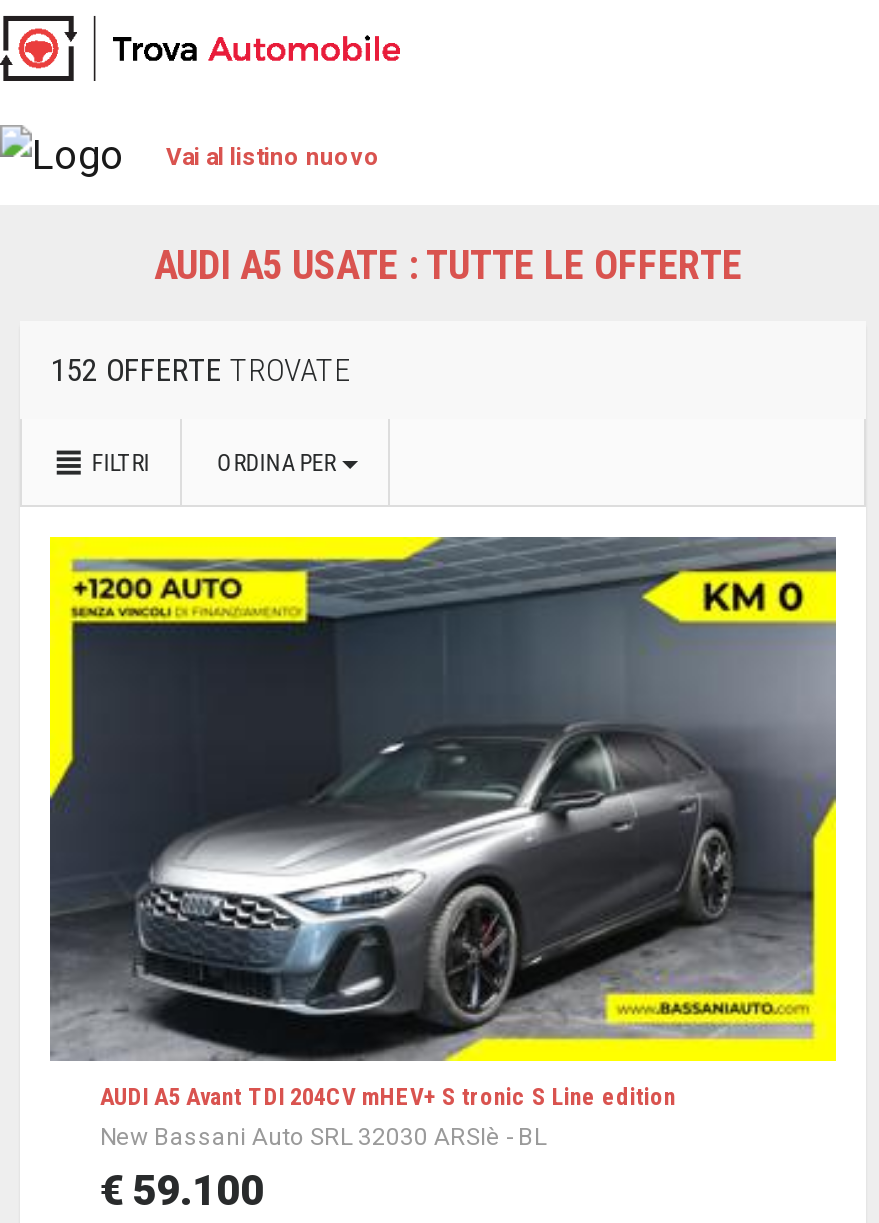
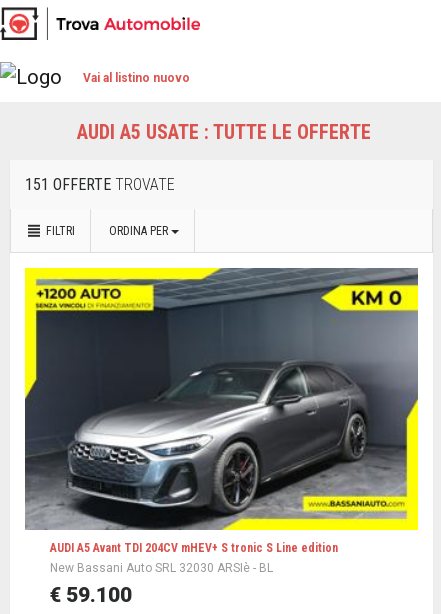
[50,351,350,389] 152 OFFERTE TROVATE -> [25,175,175,194] 151 OFFERTE TROVATE

